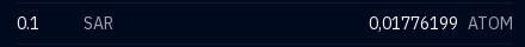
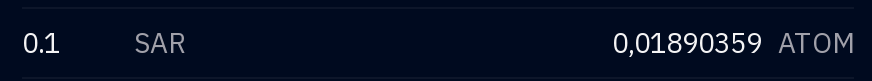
[369,13,513,34] 0,01776199 ATOM -> [612,25,854,61] 0,01890359 ATOM

